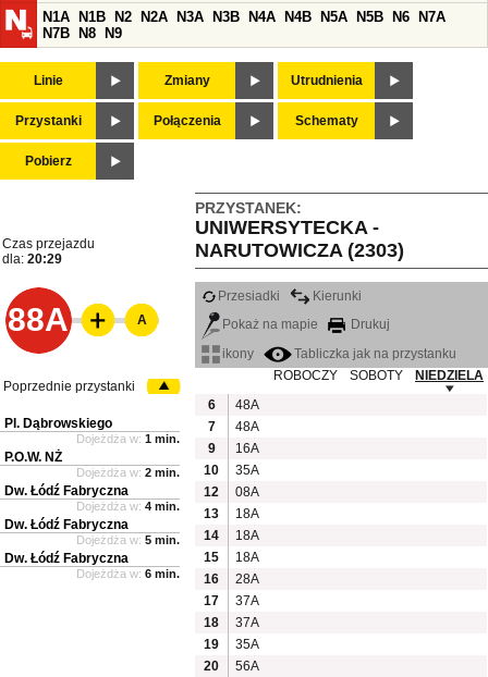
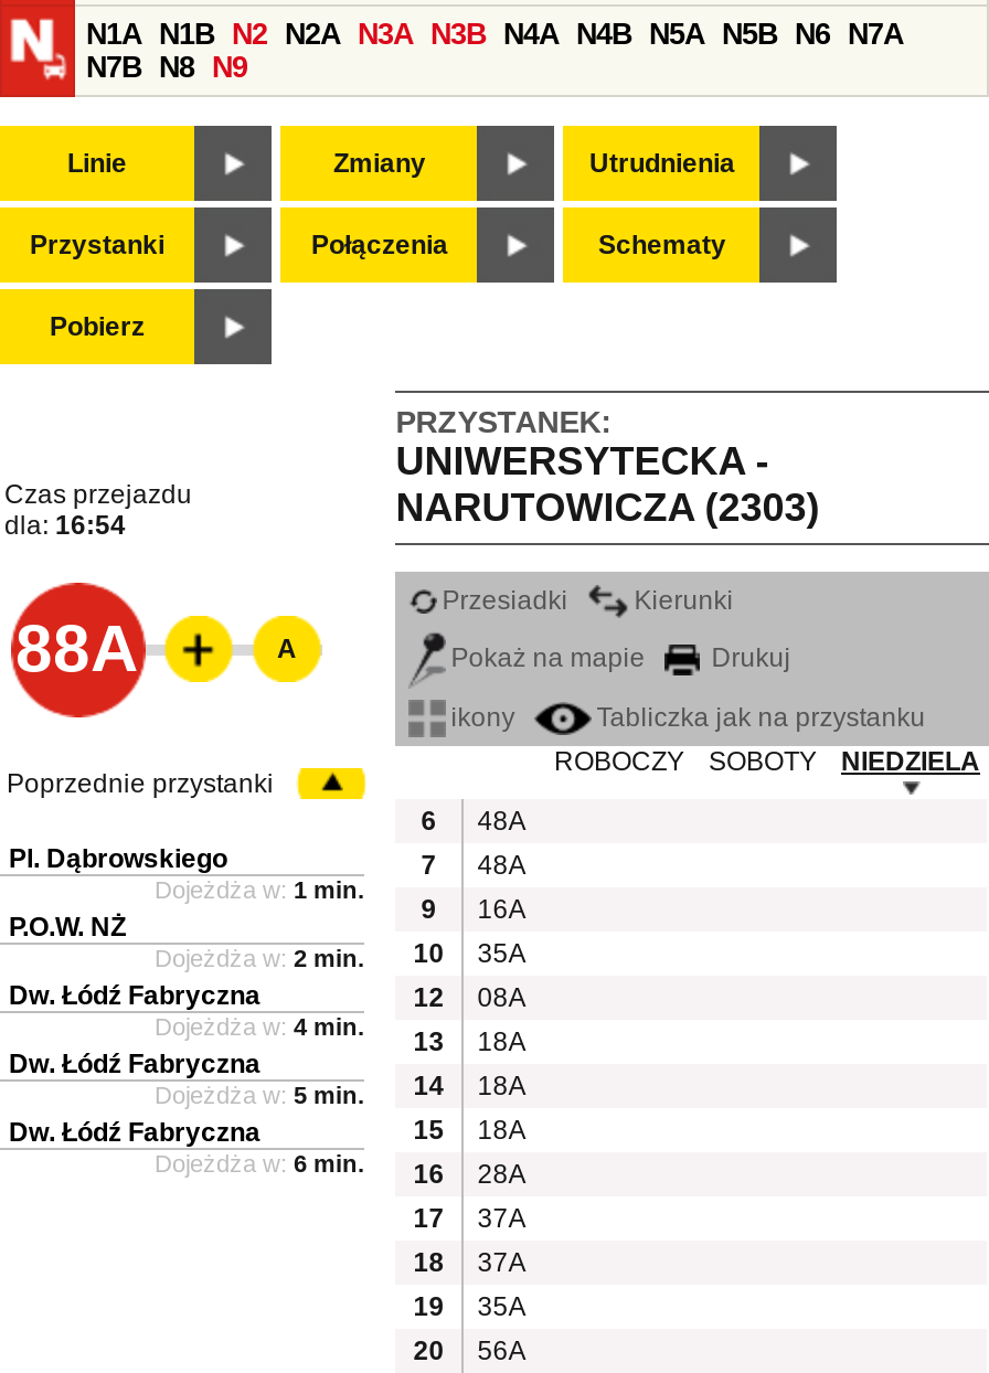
[2,252,62,267] dla: 20:29 -> [4,510,126,541] dla: 16:54

